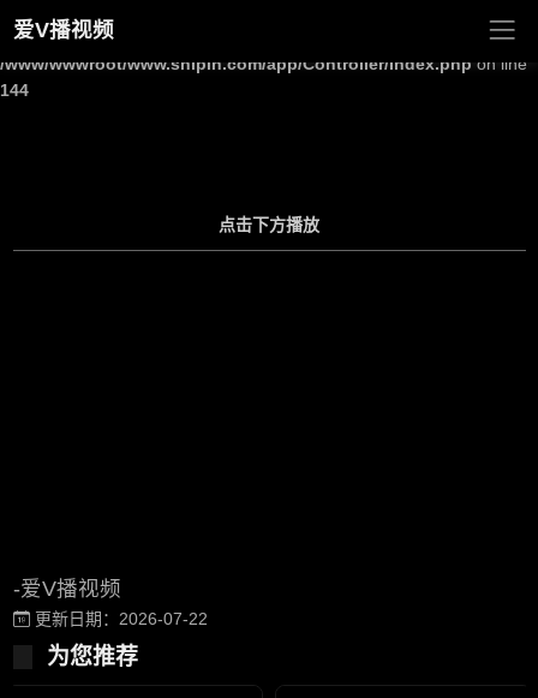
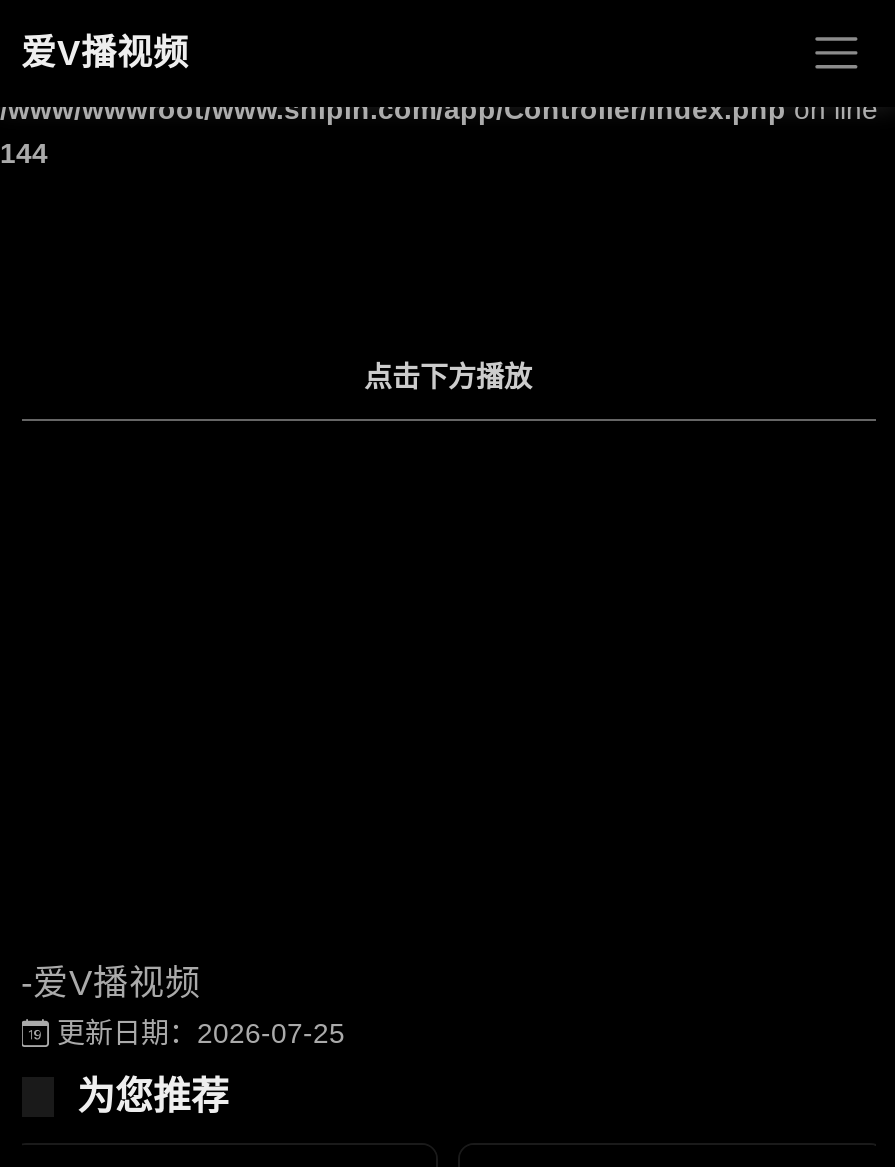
[29,609,207,628] 更新日期：2026-07-22 -> [49,1017,345,1049] 更新日期：2026-07-25

